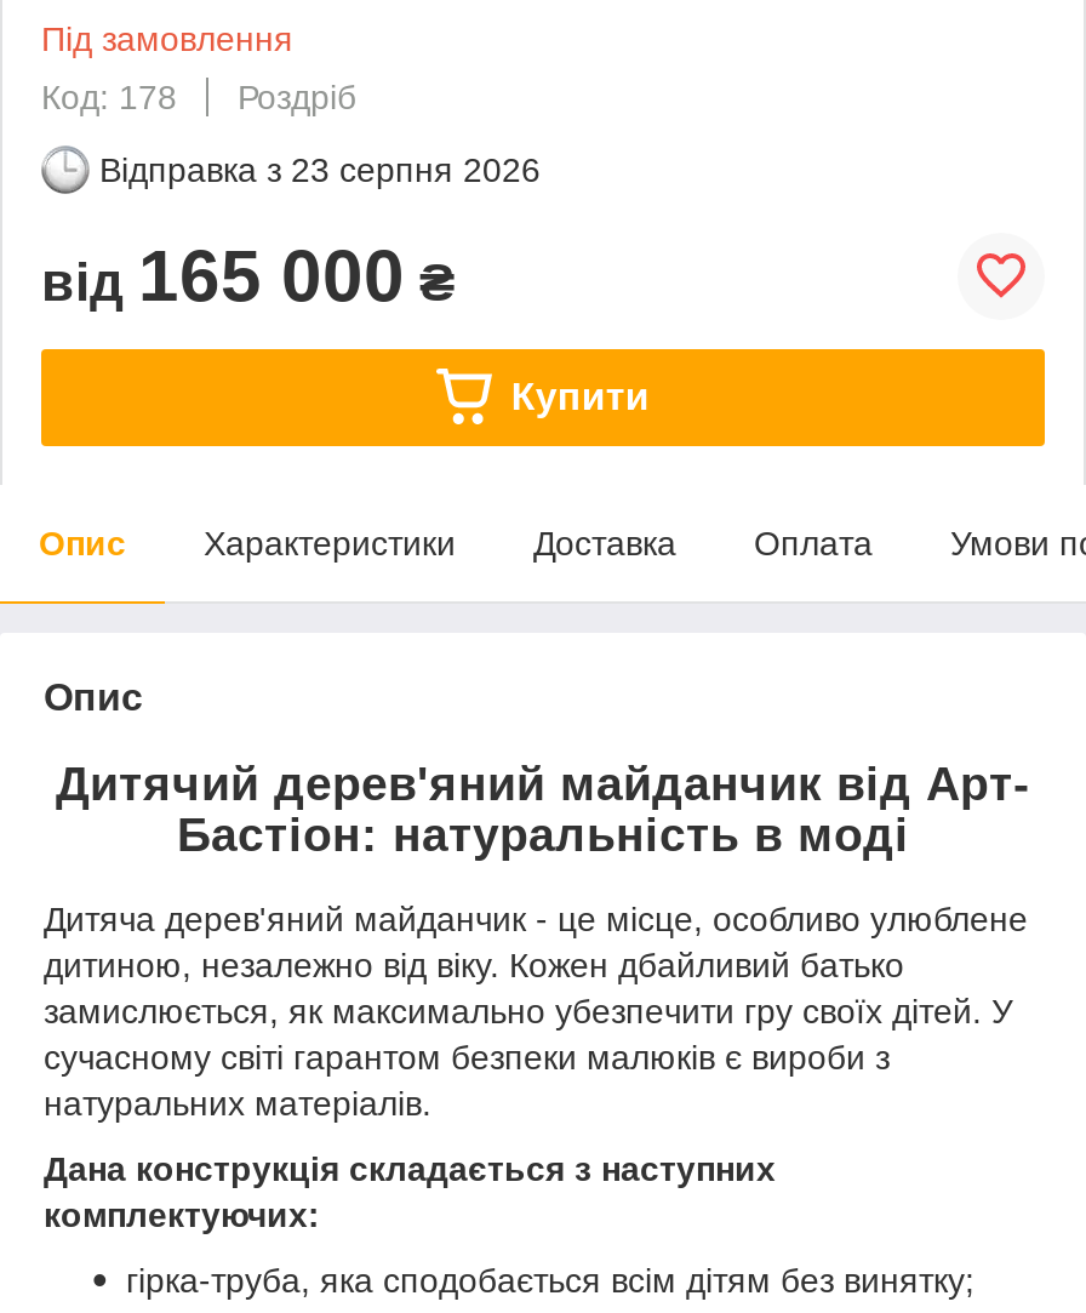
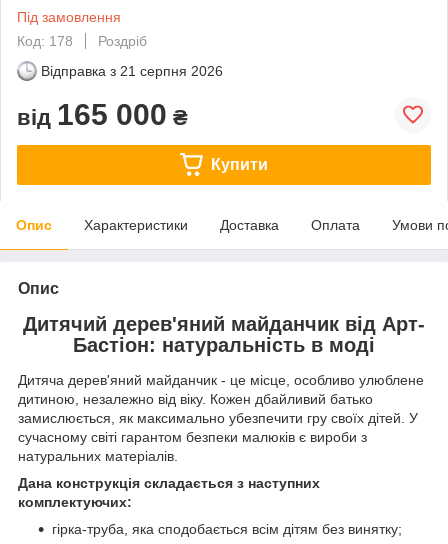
[99,150,541,189] Відправка з 23 серпня 2026 -> [41,63,223,79] Відправка з 21 серпня 2026

